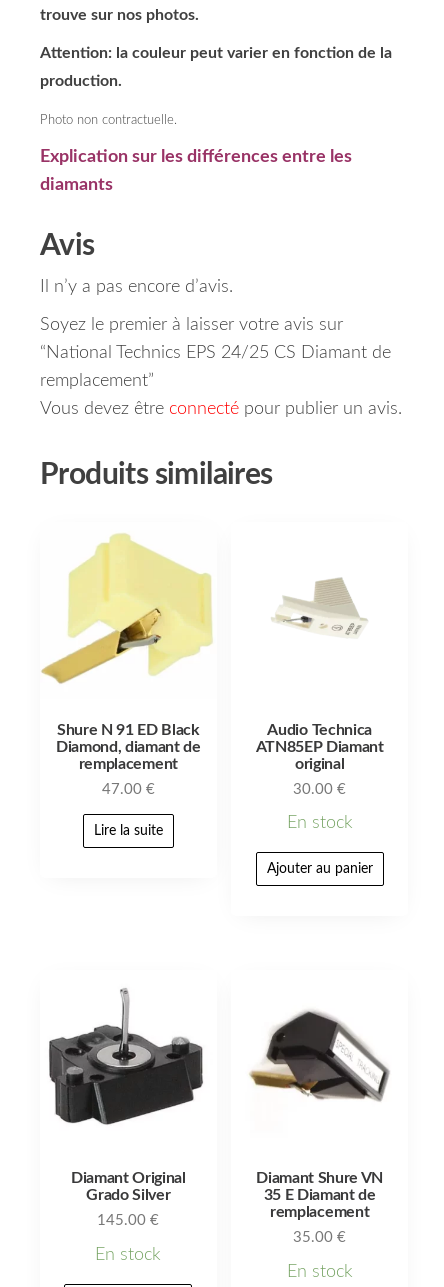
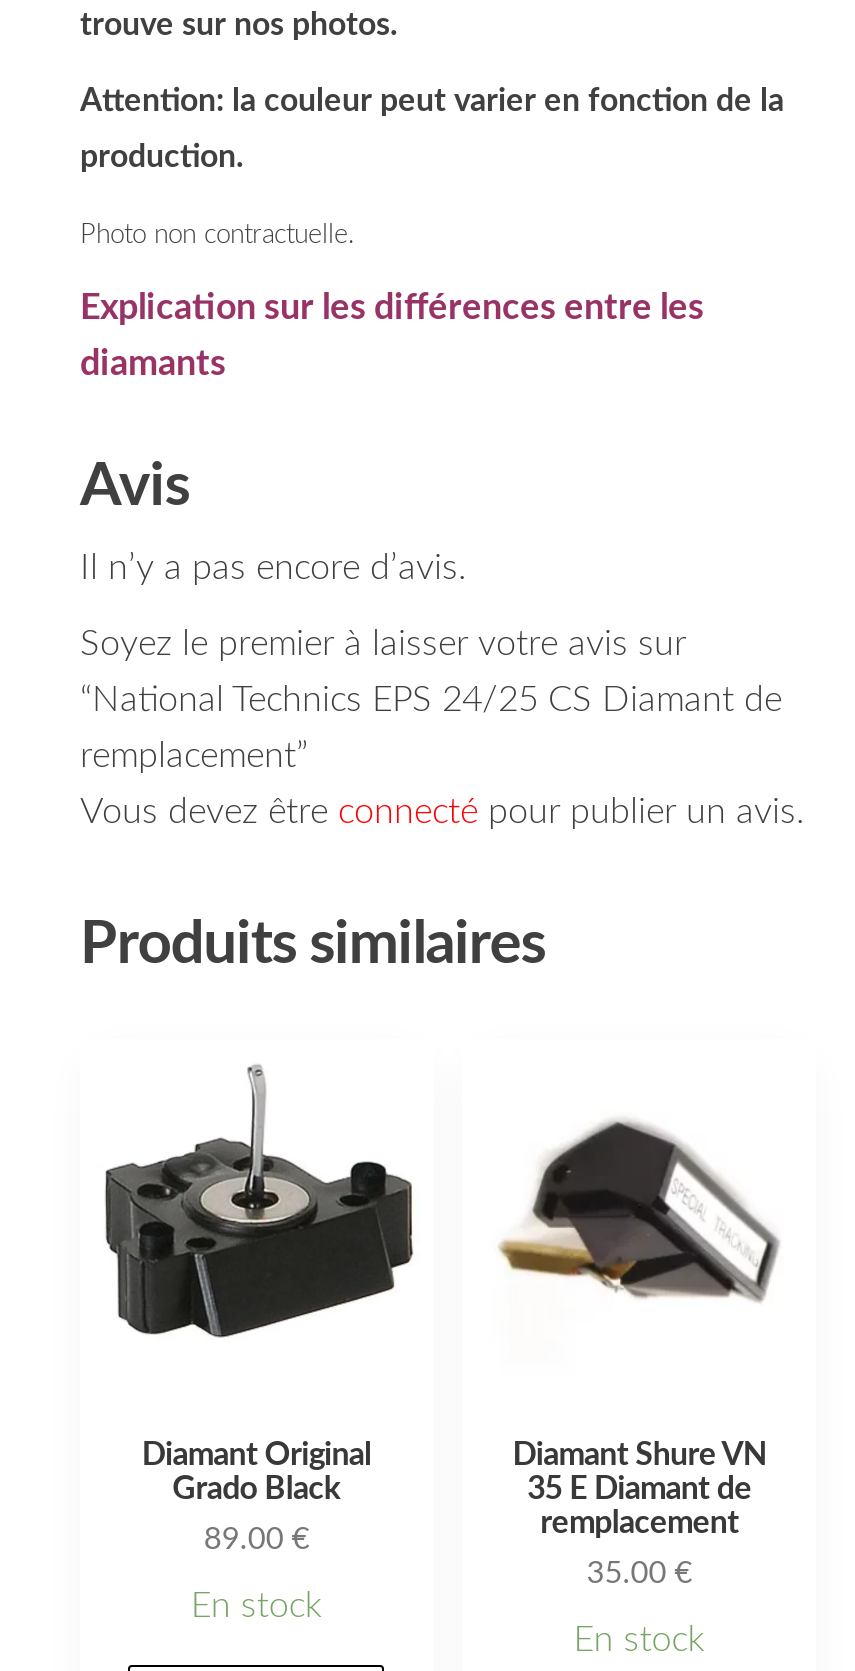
[41,533,213,838] [image] | Shure N 91 ED Black | Diamond, diamant de | remplacement | 47.00 € | Lire la suite -> none
[276,577,364,637] [image] -> none
[256,722,384,876] Audio Technica | ATN85EP Diamant | original | 30.00 € | En stock | Ajouter au panier -> none
moved [48,989,204,1126] -> [104,1065,414,1345]: [image]
[86,1187,170,1203] Grado Silver -> [172,1472,341,1504] Grado Black
[97,1213,159,1228] 145.00 € -> [204,1524,310,1554] 89.00 €

